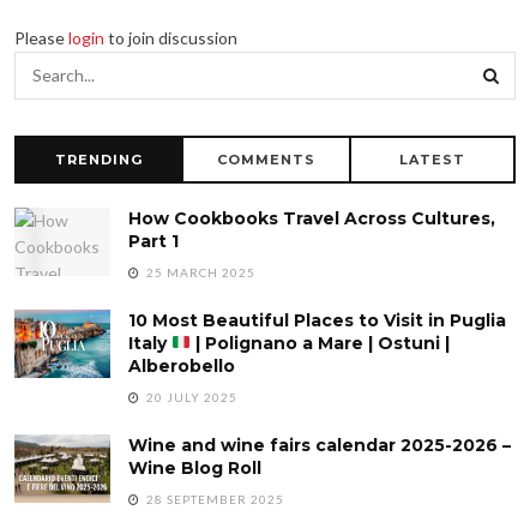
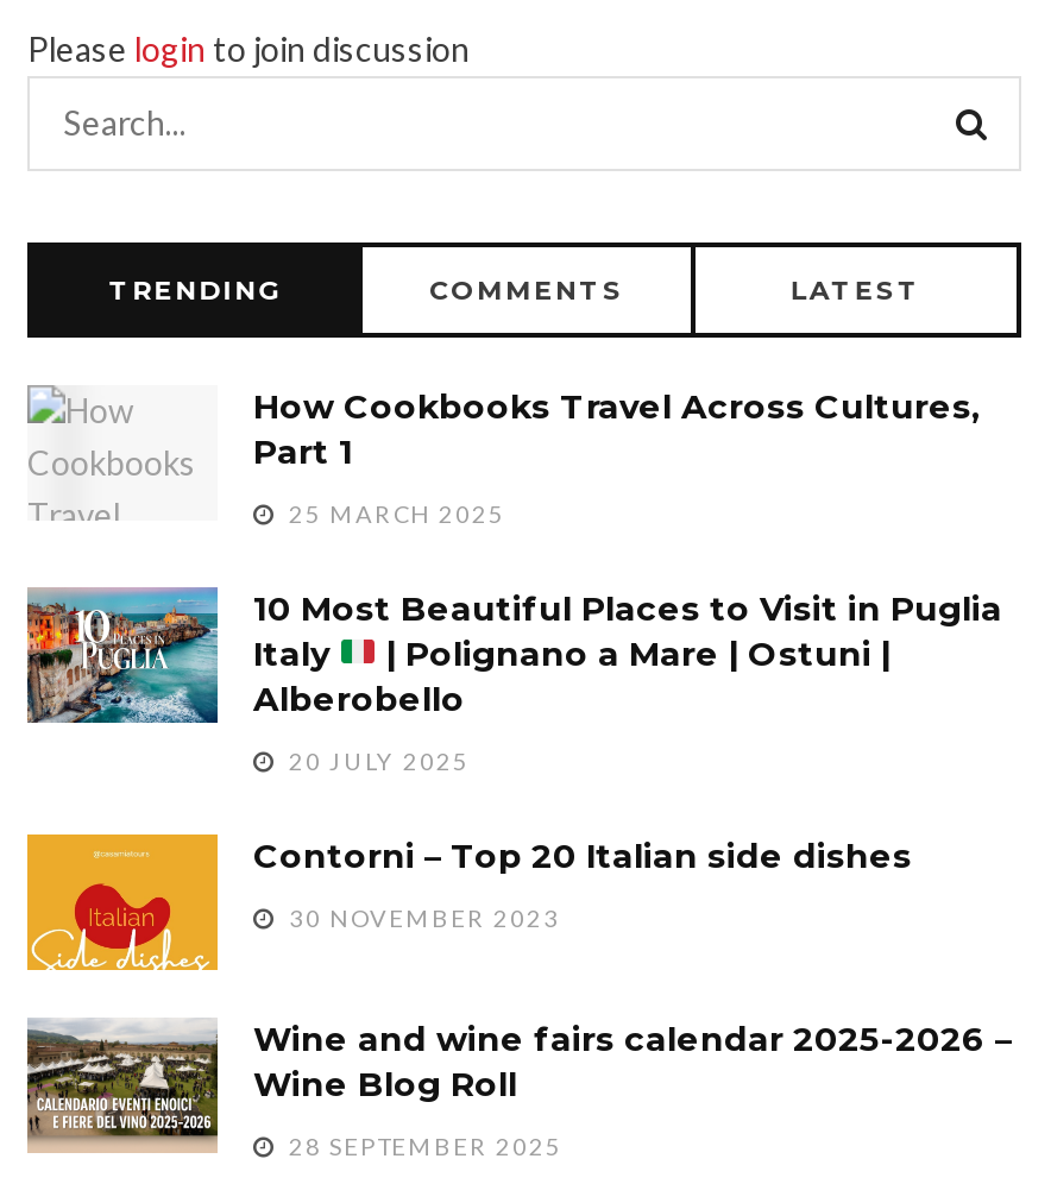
none -> [25,832,912,970] [image] | Contorni – Top 20 Italian side dishes | 30 NOVEMBER 2023

